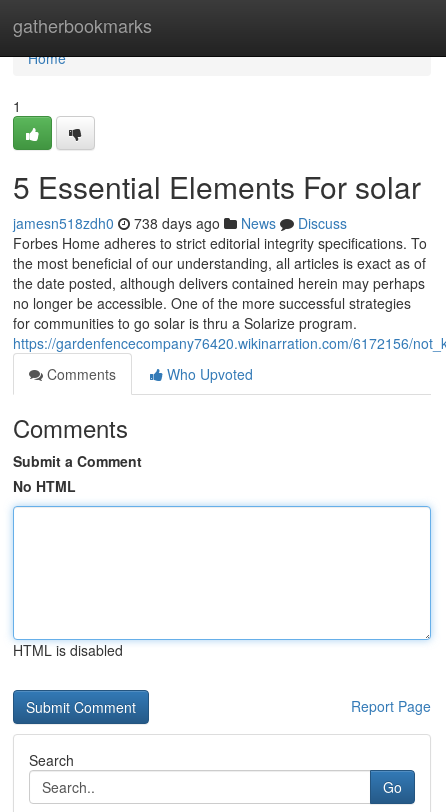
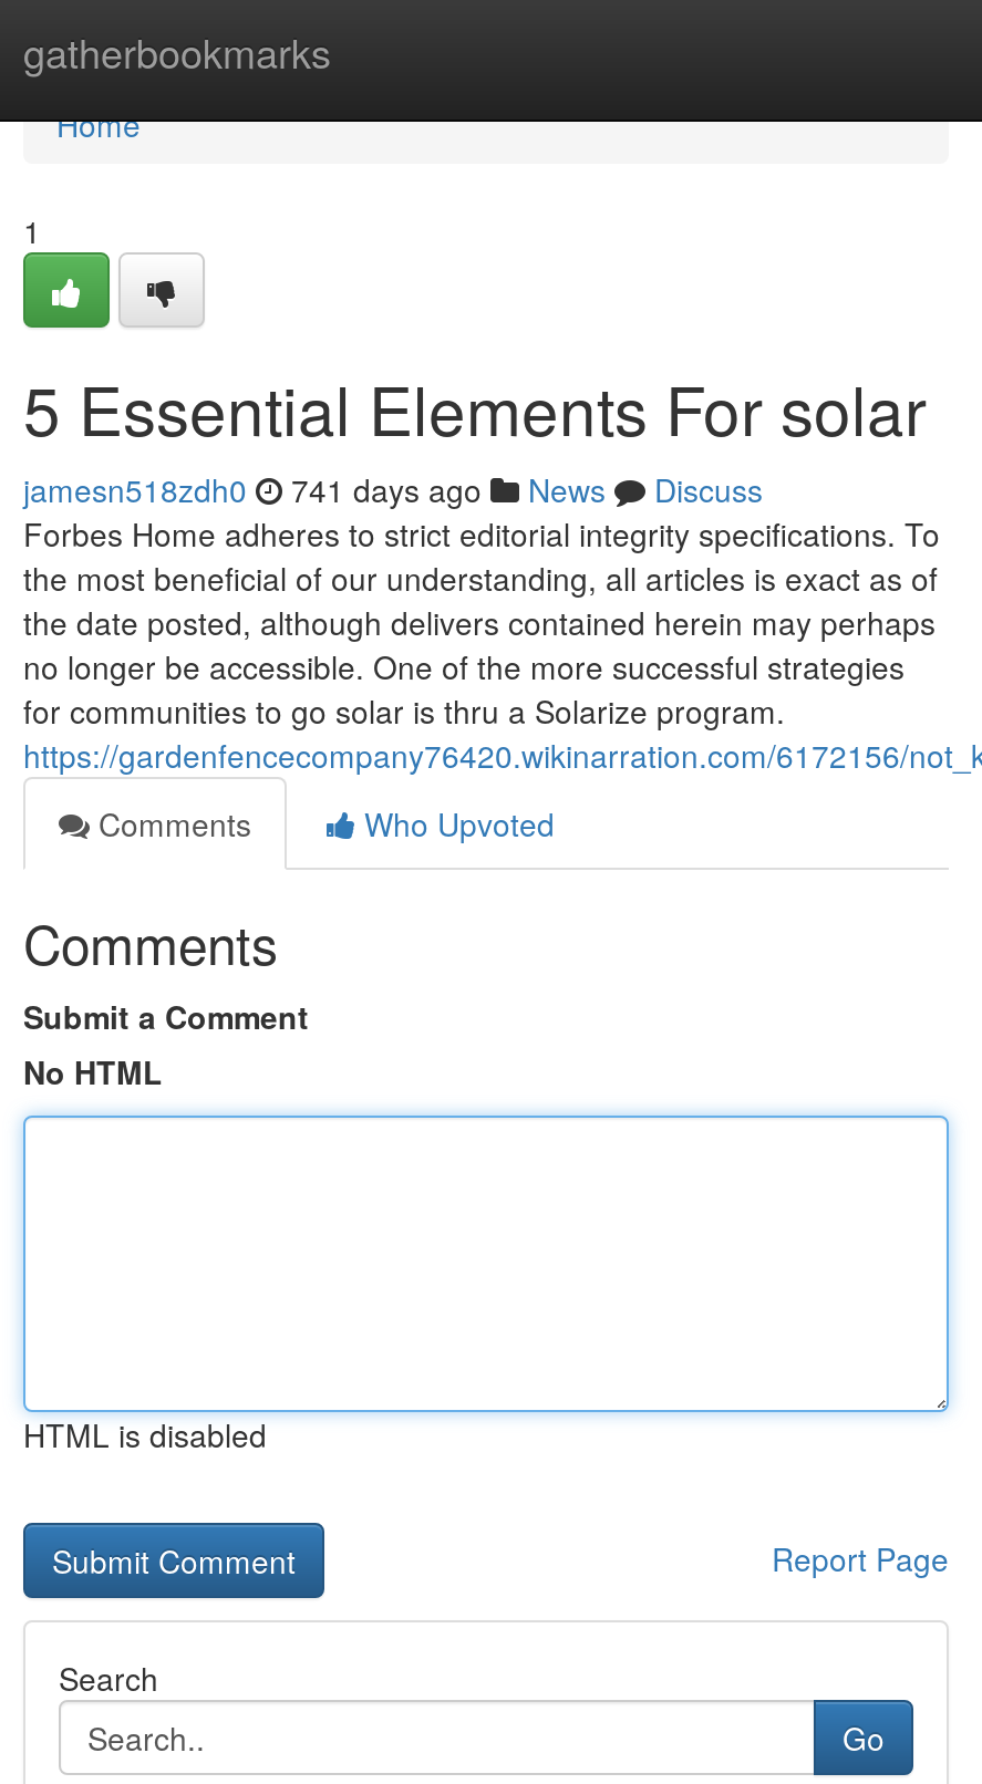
[13,213,347,233] jamesn518zdh0 738 days ago News Discuss -> [23,467,763,511] jamesn518zdh0 741 days ago News Discuss

